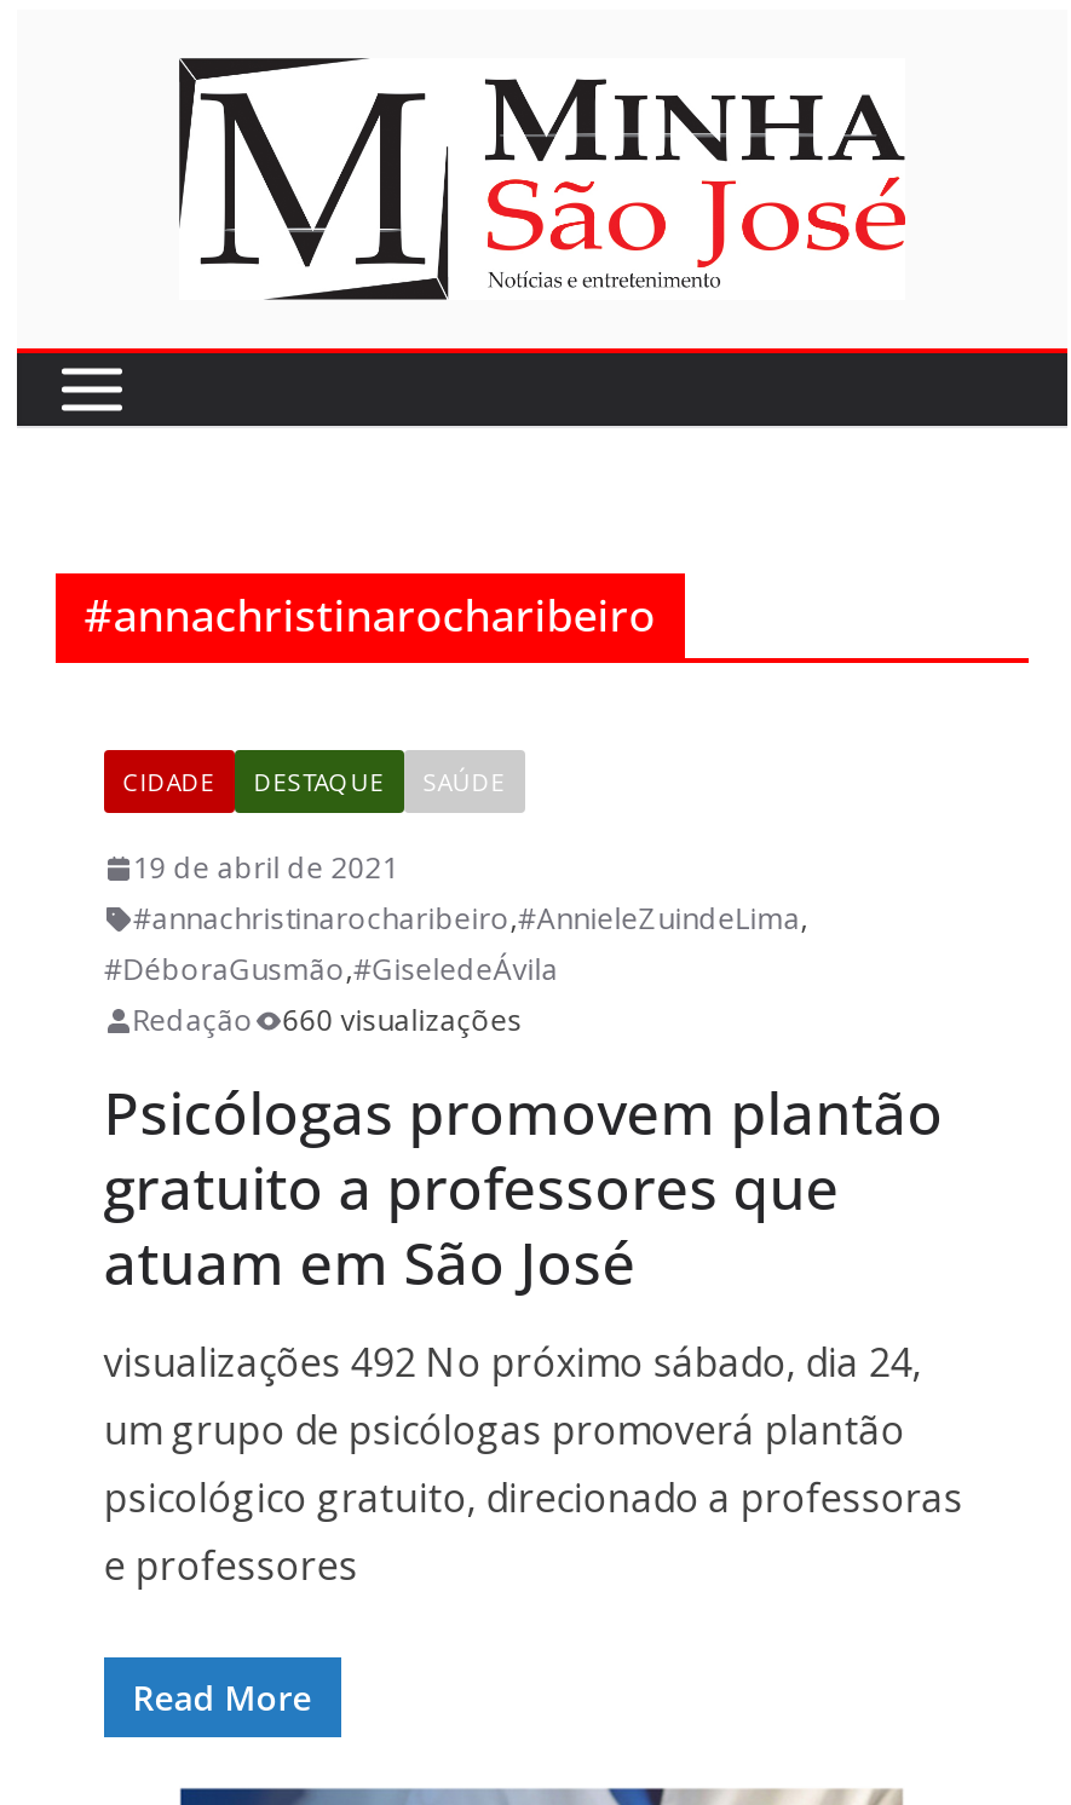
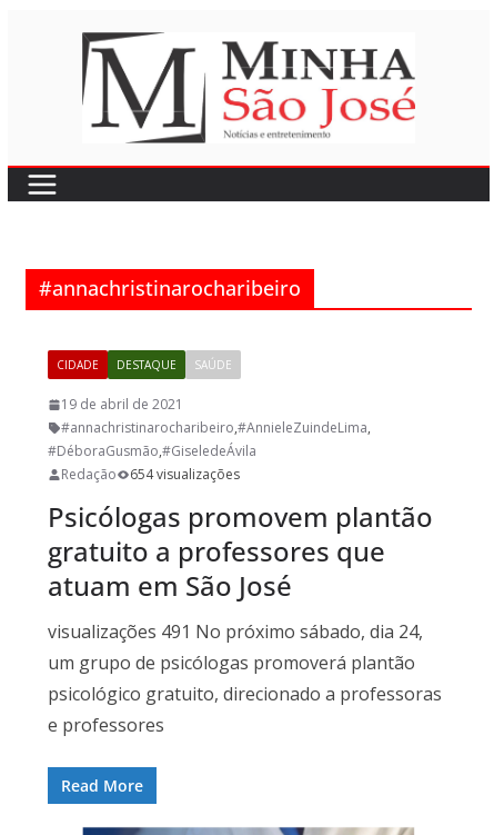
[282,1000,522,1041] 660 visualizações -> [130,465,239,484] 654 visualizações
[103,1337,921,1390] visualizações 492 No próximo sábado, dia 24, -> [47,620,423,644] visualizações 491 No próximo sábado, dia 24,

